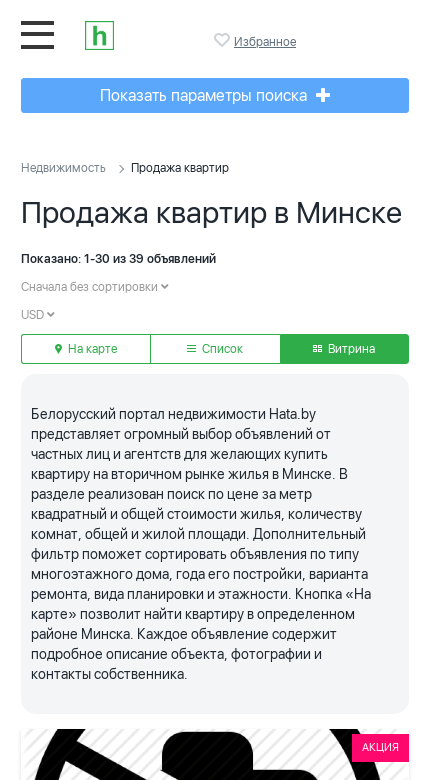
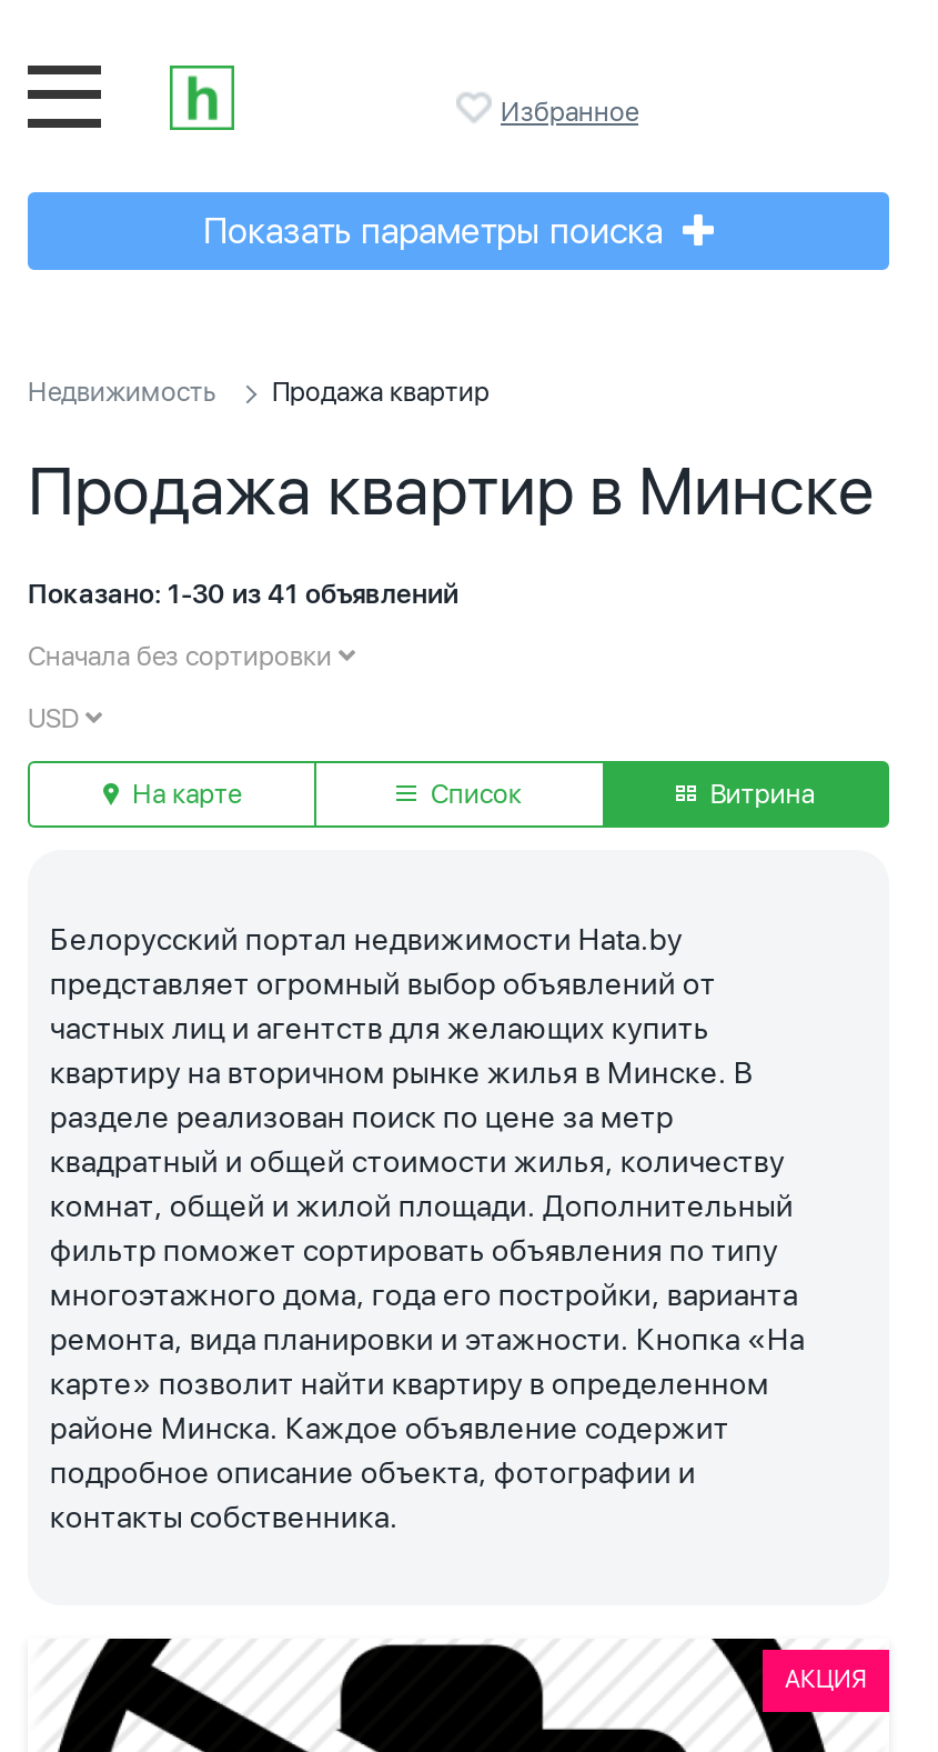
[21,252,216,266] Показано: 1-30 из 39 объявлений -> [28,579,458,610] Показано: 1-30 из 41 объявлений

